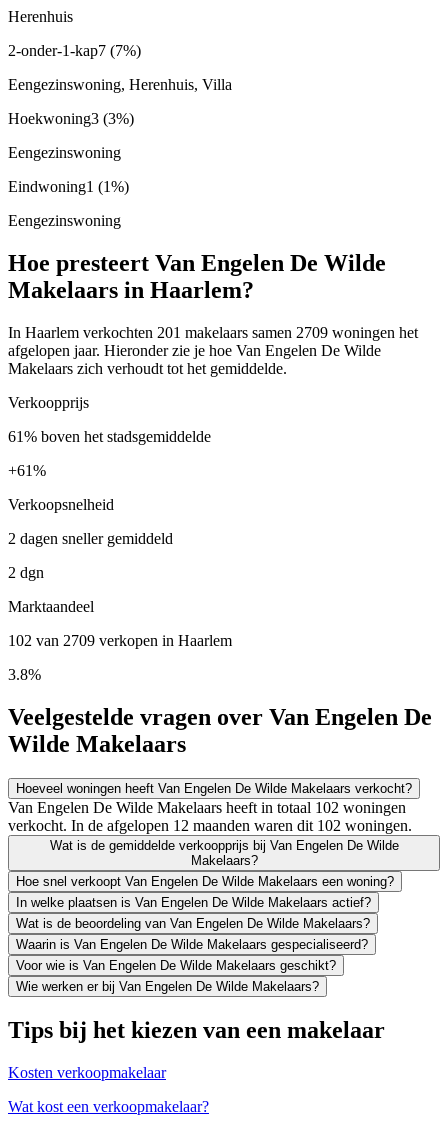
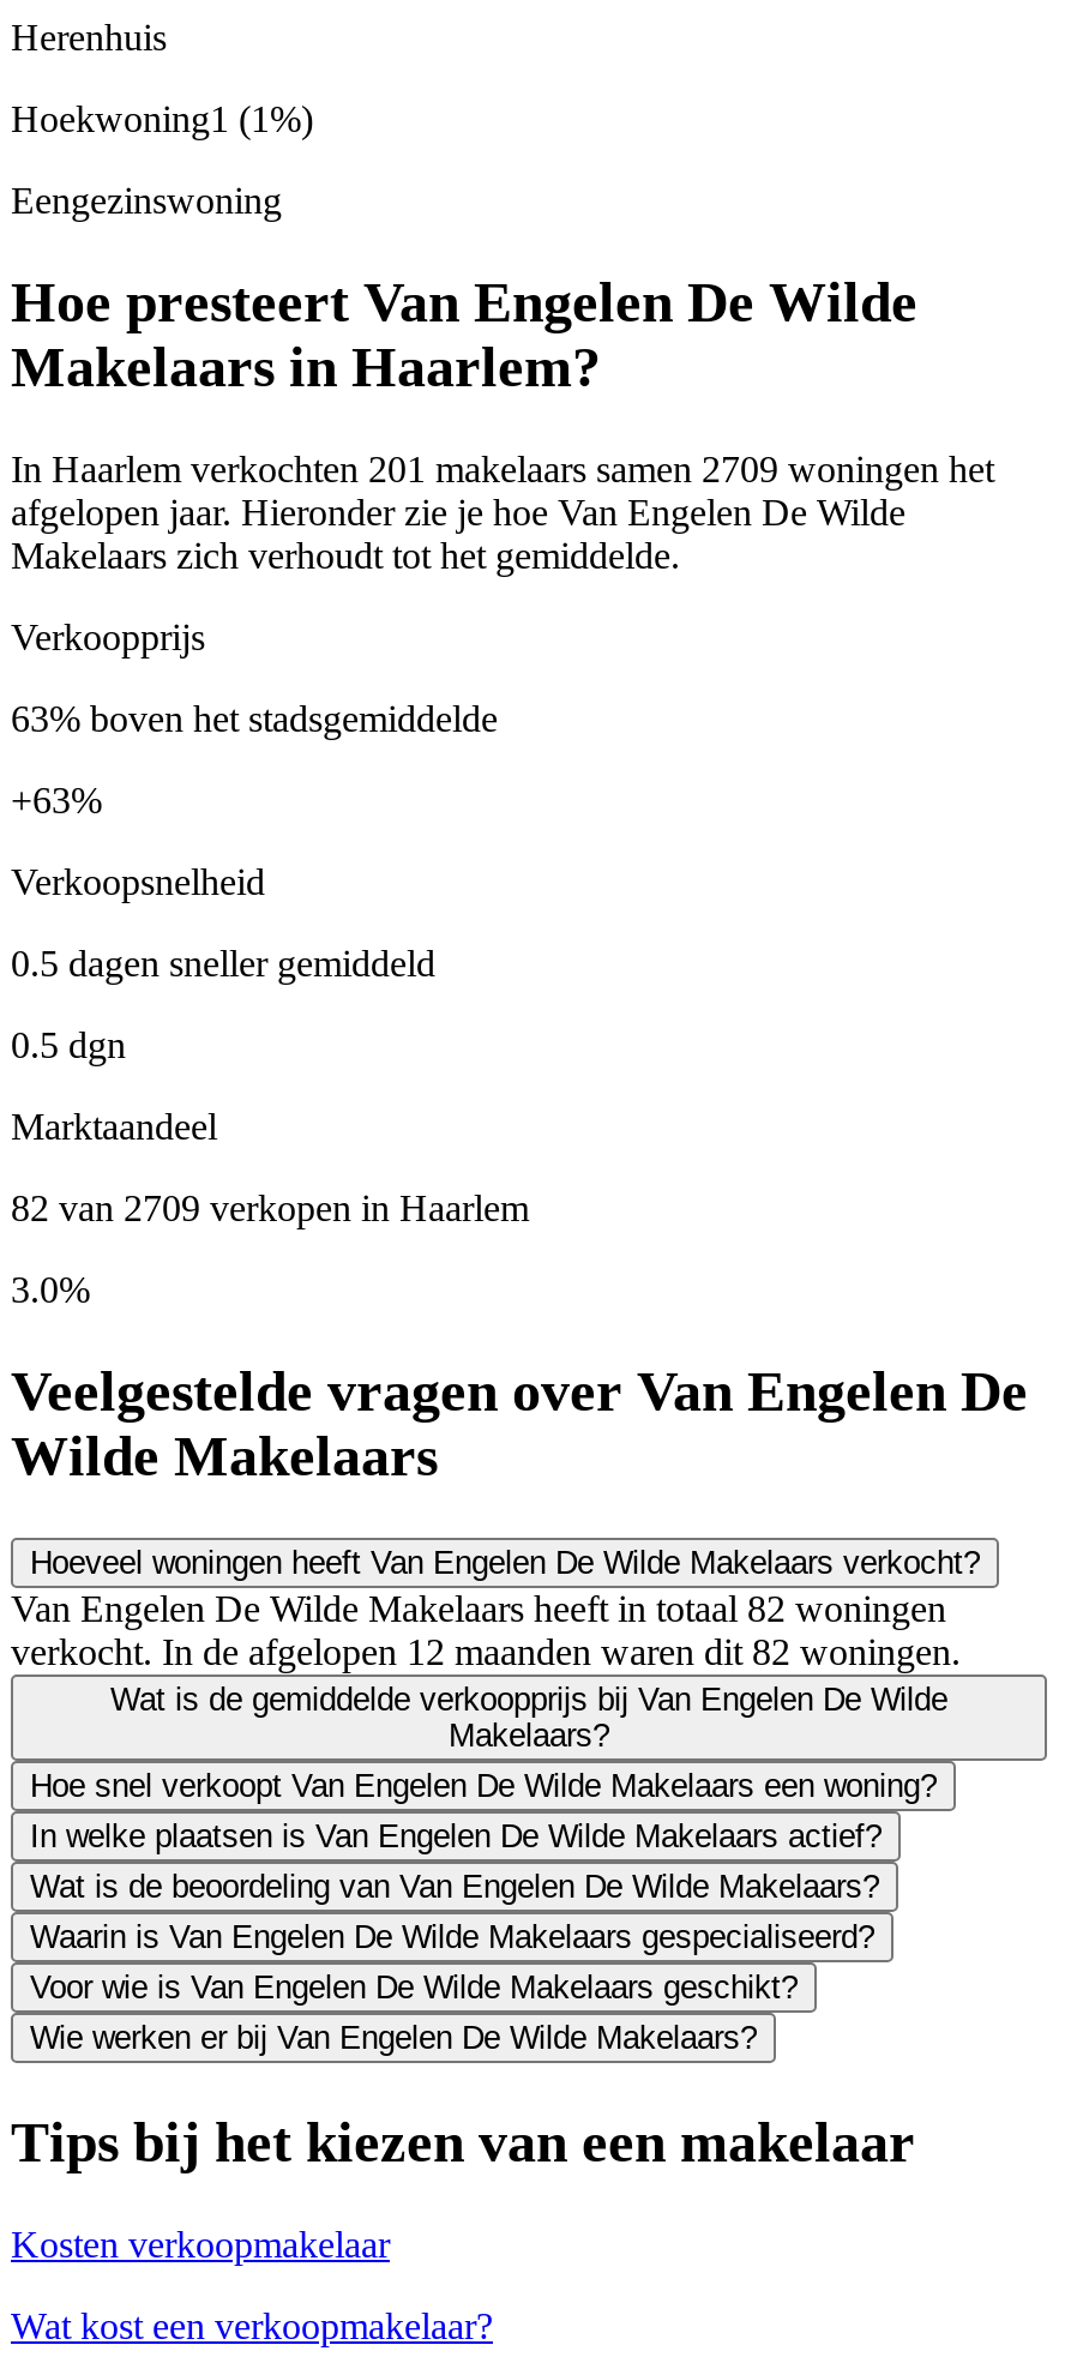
[8,42,232,195] 2-onder-1-kap7 (7%) | Eengezinswoning, Herenhuis, Villa | Hoekwoning3 (3%) | Eengezinswoning | Eindwoning1 (1%) -> [11,99,313,140] Hoekwoning1 (1%)
[8,428,211,445] 61% boven het stadsgemiddelde -> [11,699,498,739] 63% boven het stadsgemiddelde
[8,462,46,479] +61% -> [11,780,102,821] +63%
[8,530,173,547] 2 dagen sneller gemiddeld -> [11,943,435,984] 0.5 dagen sneller gemiddeld
[8,564,44,581] 2 dgn -> [11,1025,126,1066] 0.5 dgn
[8,632,232,649] 102 van 2709 verkopen in Haarlem -> [11,1188,529,1229] 82 van 2709 verkopen in Haarlem
[8,666,41,683] 3.8% -> [11,1270,90,1310] 3.0%
[8,799,406,816] Van Engelen De Wilde Makelaars heeft in totaal 102 woningen -> [11,1588,946,1629] Van Engelen De Wilde Makelaars heeft in totaal 82 woningen
[8,817,412,834] verkocht. In de afgelopen 12 maanden waren dit 102 woningen. -> [11,1631,961,1672] verkocht. In de afgelopen 12 maanden waren dit 82 woningen.

